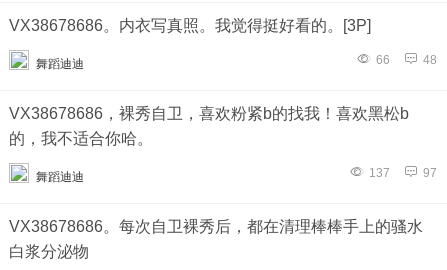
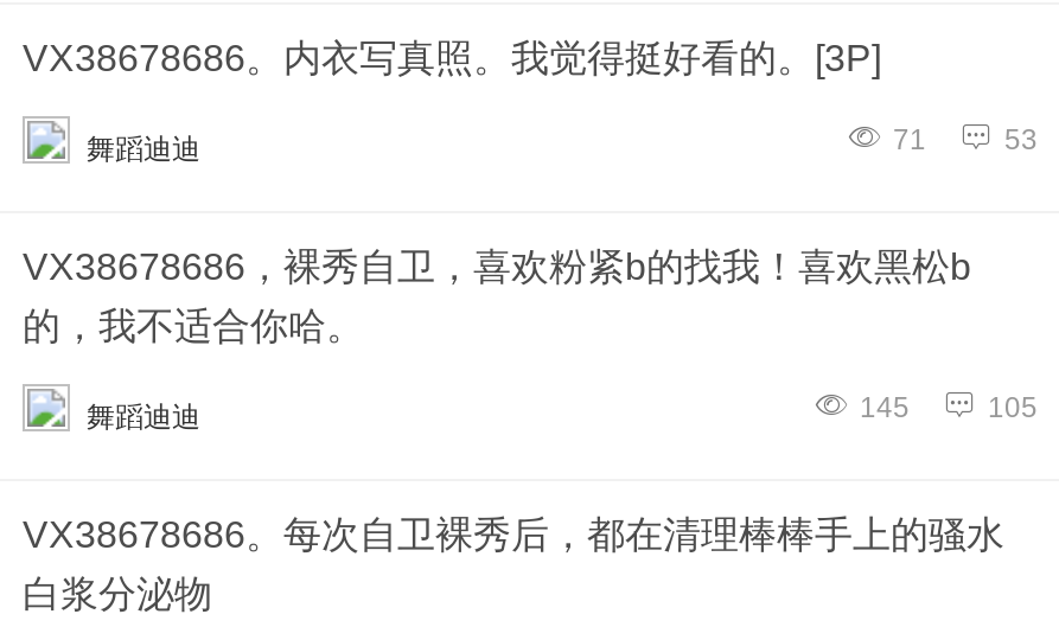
[376,53,390,67] 66 -> [893,123,926,156] 71
[423,53,437,67] 48 -> [1004,123,1038,156] 53
[369,166,390,180] 137 -> [860,391,910,424] 145
[423,166,437,180] 97 -> [988,391,1038,424] 105

